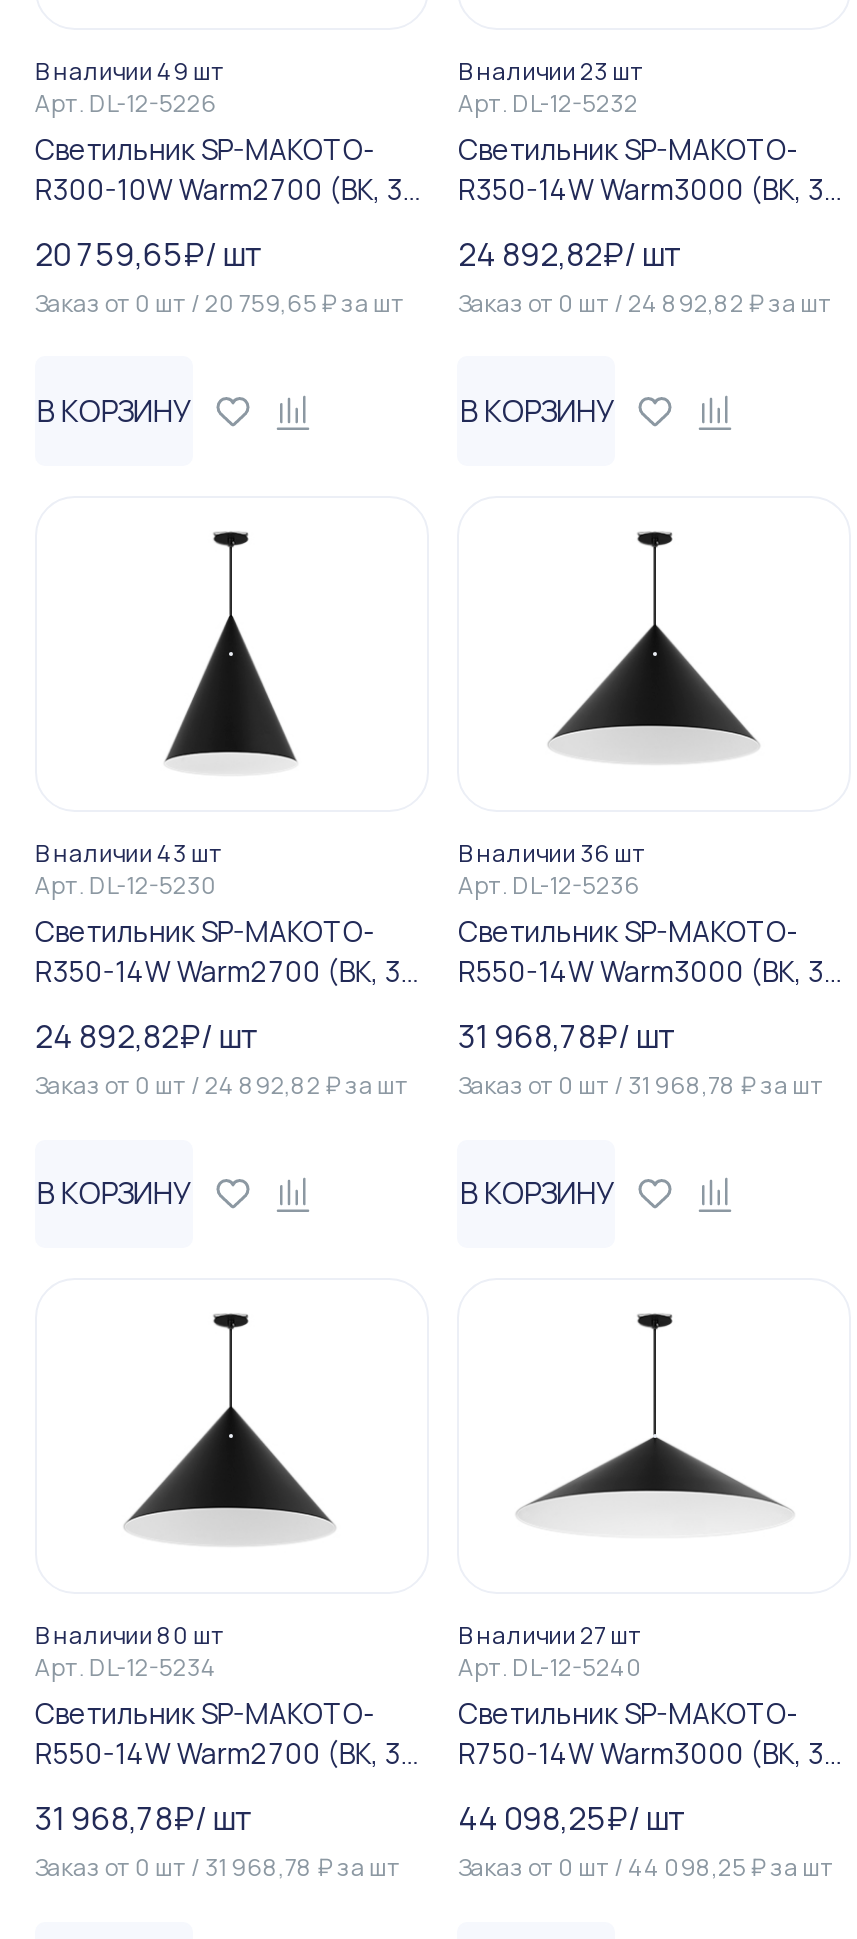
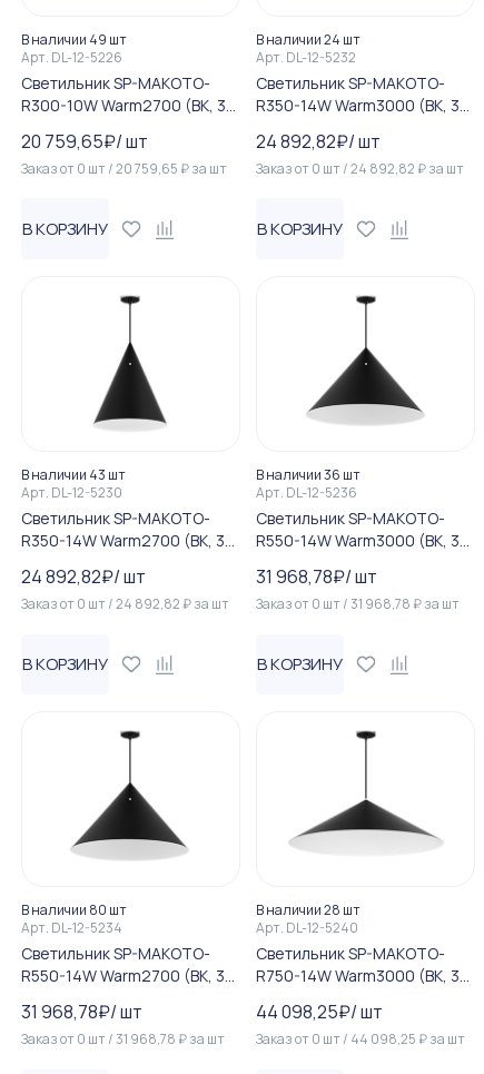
[458,54,644,88] В наличии 23 шт -> [256,30,361,49] В наличии 24 шт
[458,1618,642,1652] В наличии 27 шт -> [256,901,361,920] В наличии 28 шт

